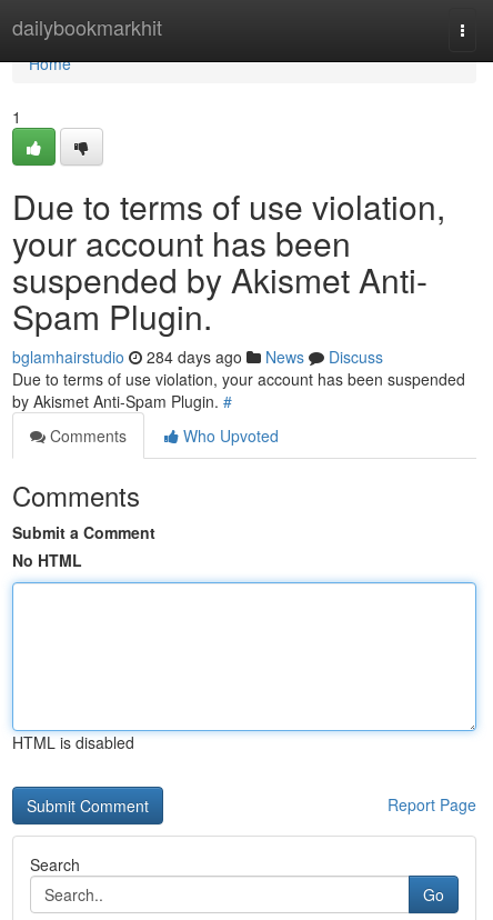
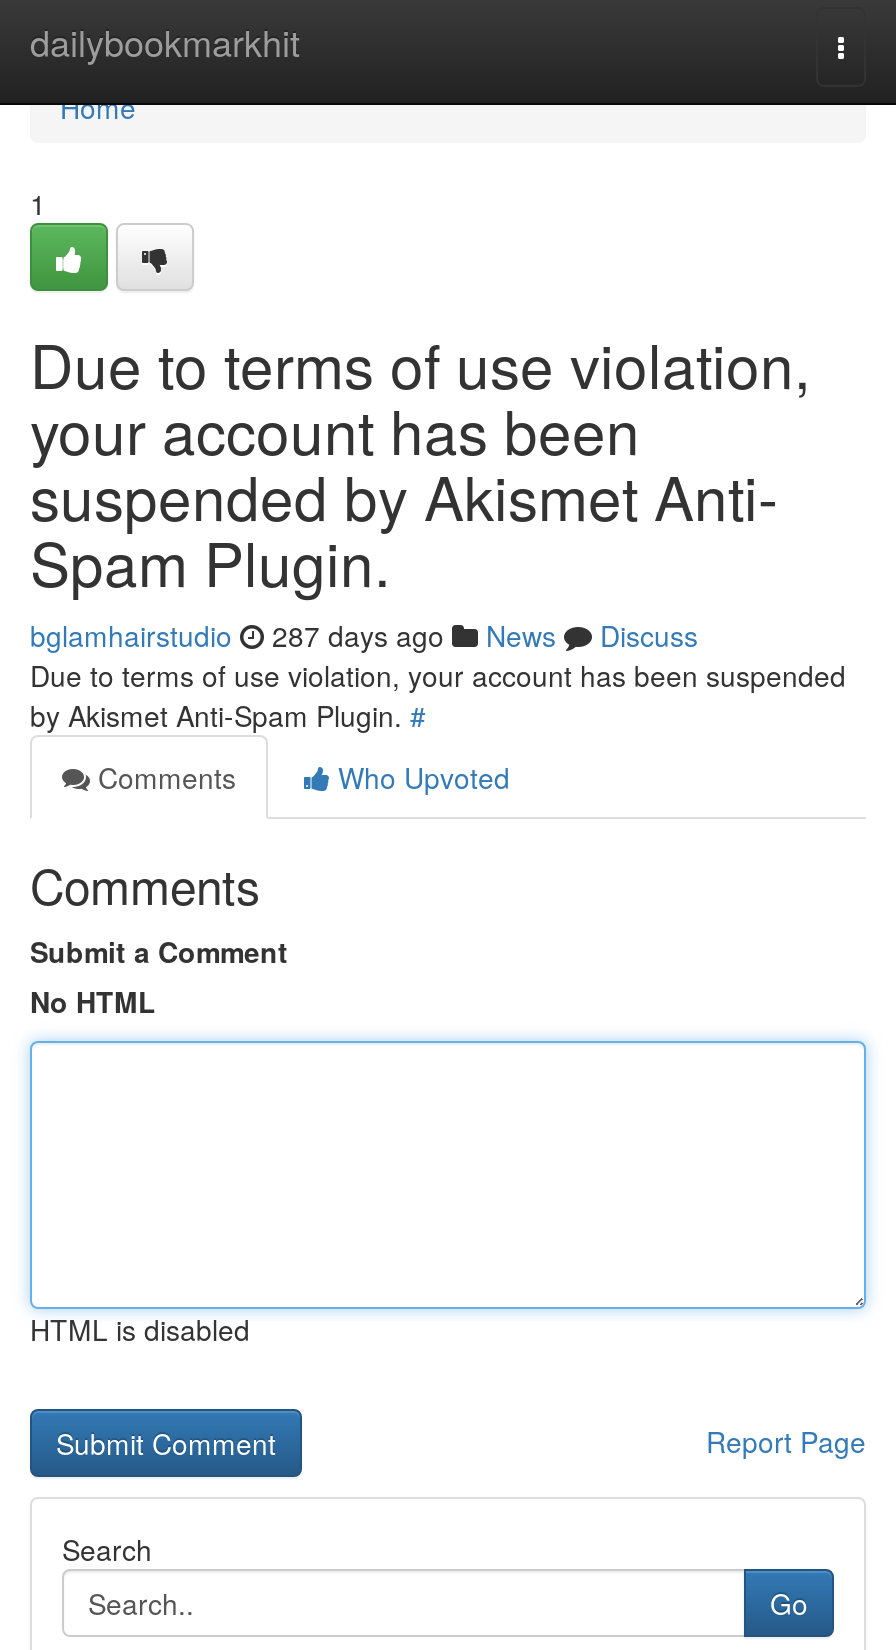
[12,346,383,368] bglamhairstudio 284 days ago News Discuss -> [30,615,698,655] bglamhairstudio 287 days ago News Discuss

